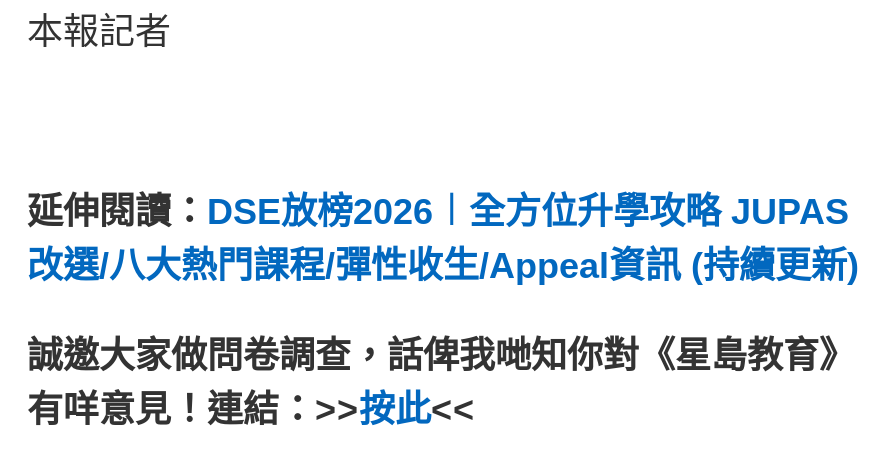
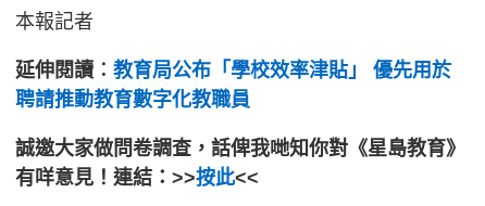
[27,192,859,286] 延伸閱讀：DSE放榜2026︱全方位升學攻略 JUPAS | 改選/八大熱門課程/彈性收生/Appeal資訊 (持續更新) -> [15,60,451,111] 延伸閱讀︰教育局公布「學校效率津貼」 優先用於 | 聘請推動教育數字化教職員

